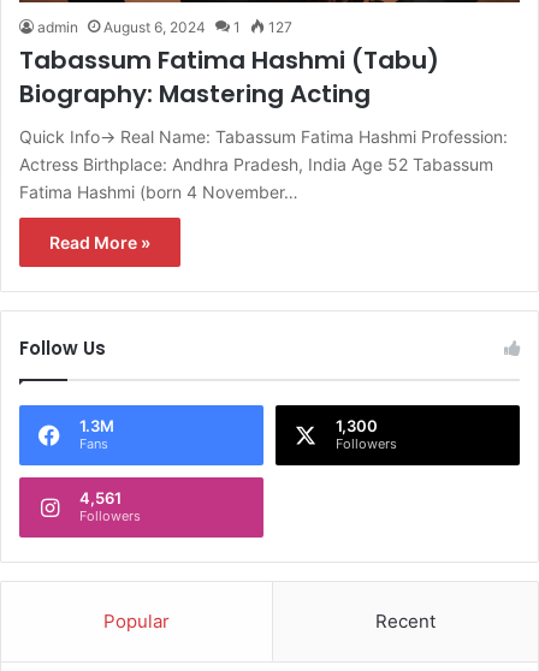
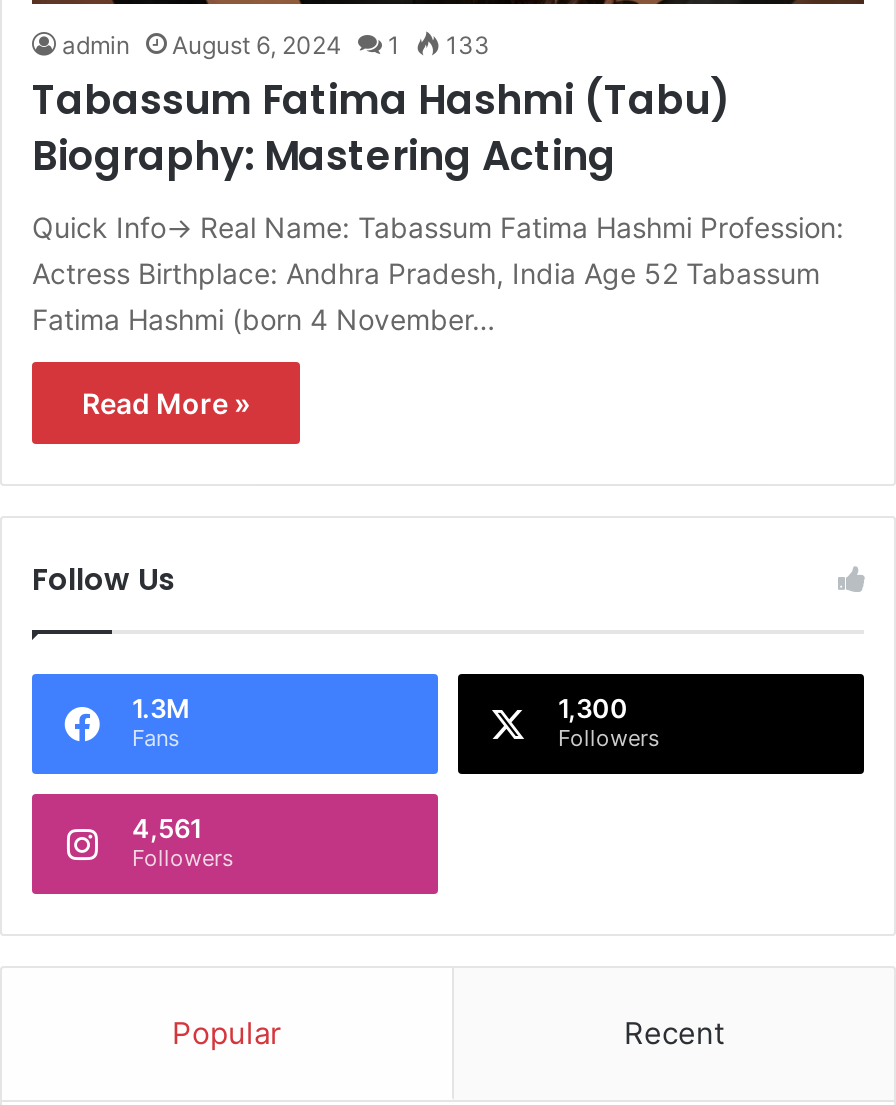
[37,18,292,36] admin August 6, 2024 1 127 -> [62,29,490,59] admin August 6, 2024 1 133

